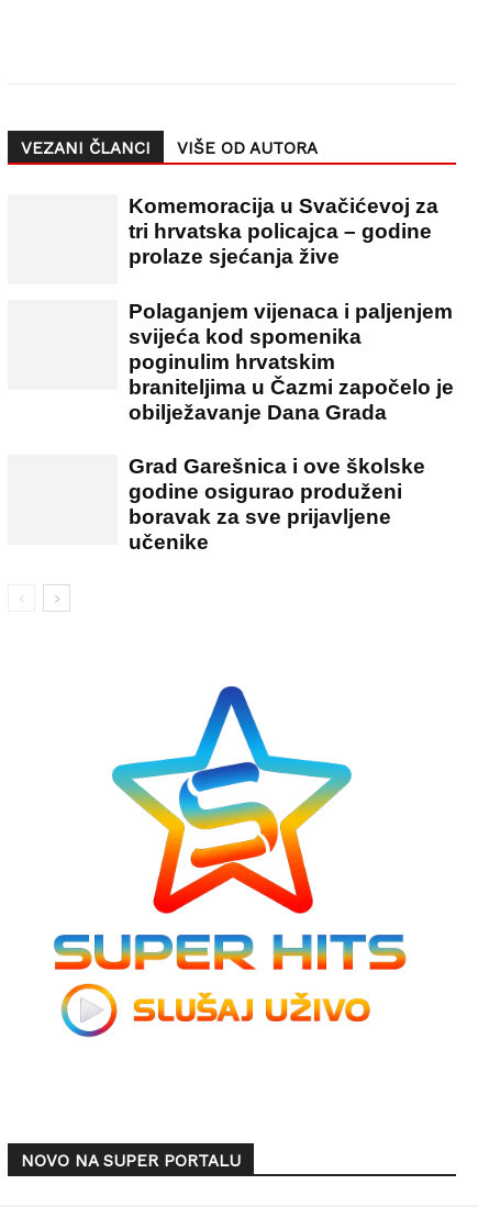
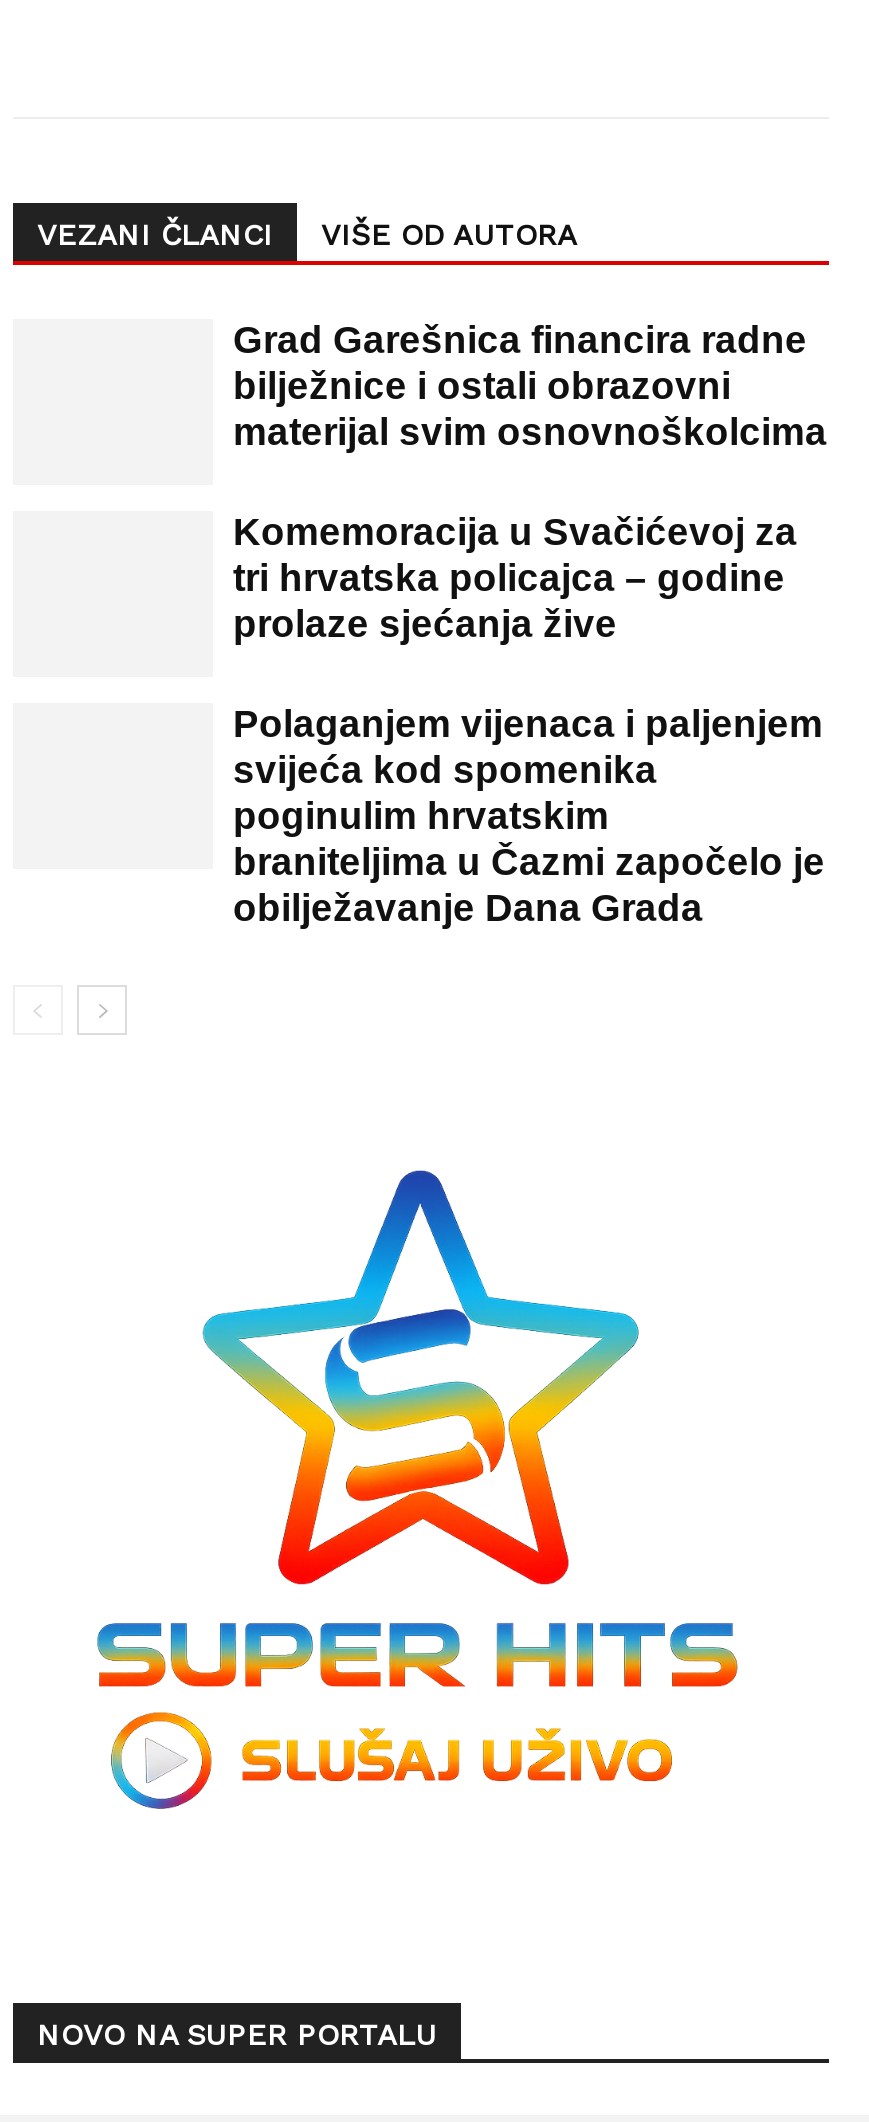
none -> [233,320,827,454] Grad Garešnica financira radne | bilježnice i ostali obrazovni | materijal svim osnovnoškolcima
moved [129,194,454,424] -> [233,512,825,930]: Komemoracija u Svačićevoj za | tri hrvatska policajca – godine | prolaze sjećanja žive | Polaganjem vijenaca i paljenjem | svijeća kod spomenika | poginulim hrvatskim | braniteljima u Čazmi započelo je | obilježavanje Dana Grada
[129,454,425,553] Grad Garešnica i ove školske | godine osigurao produženi | boravak za sve prijavljene | učenike -> none

